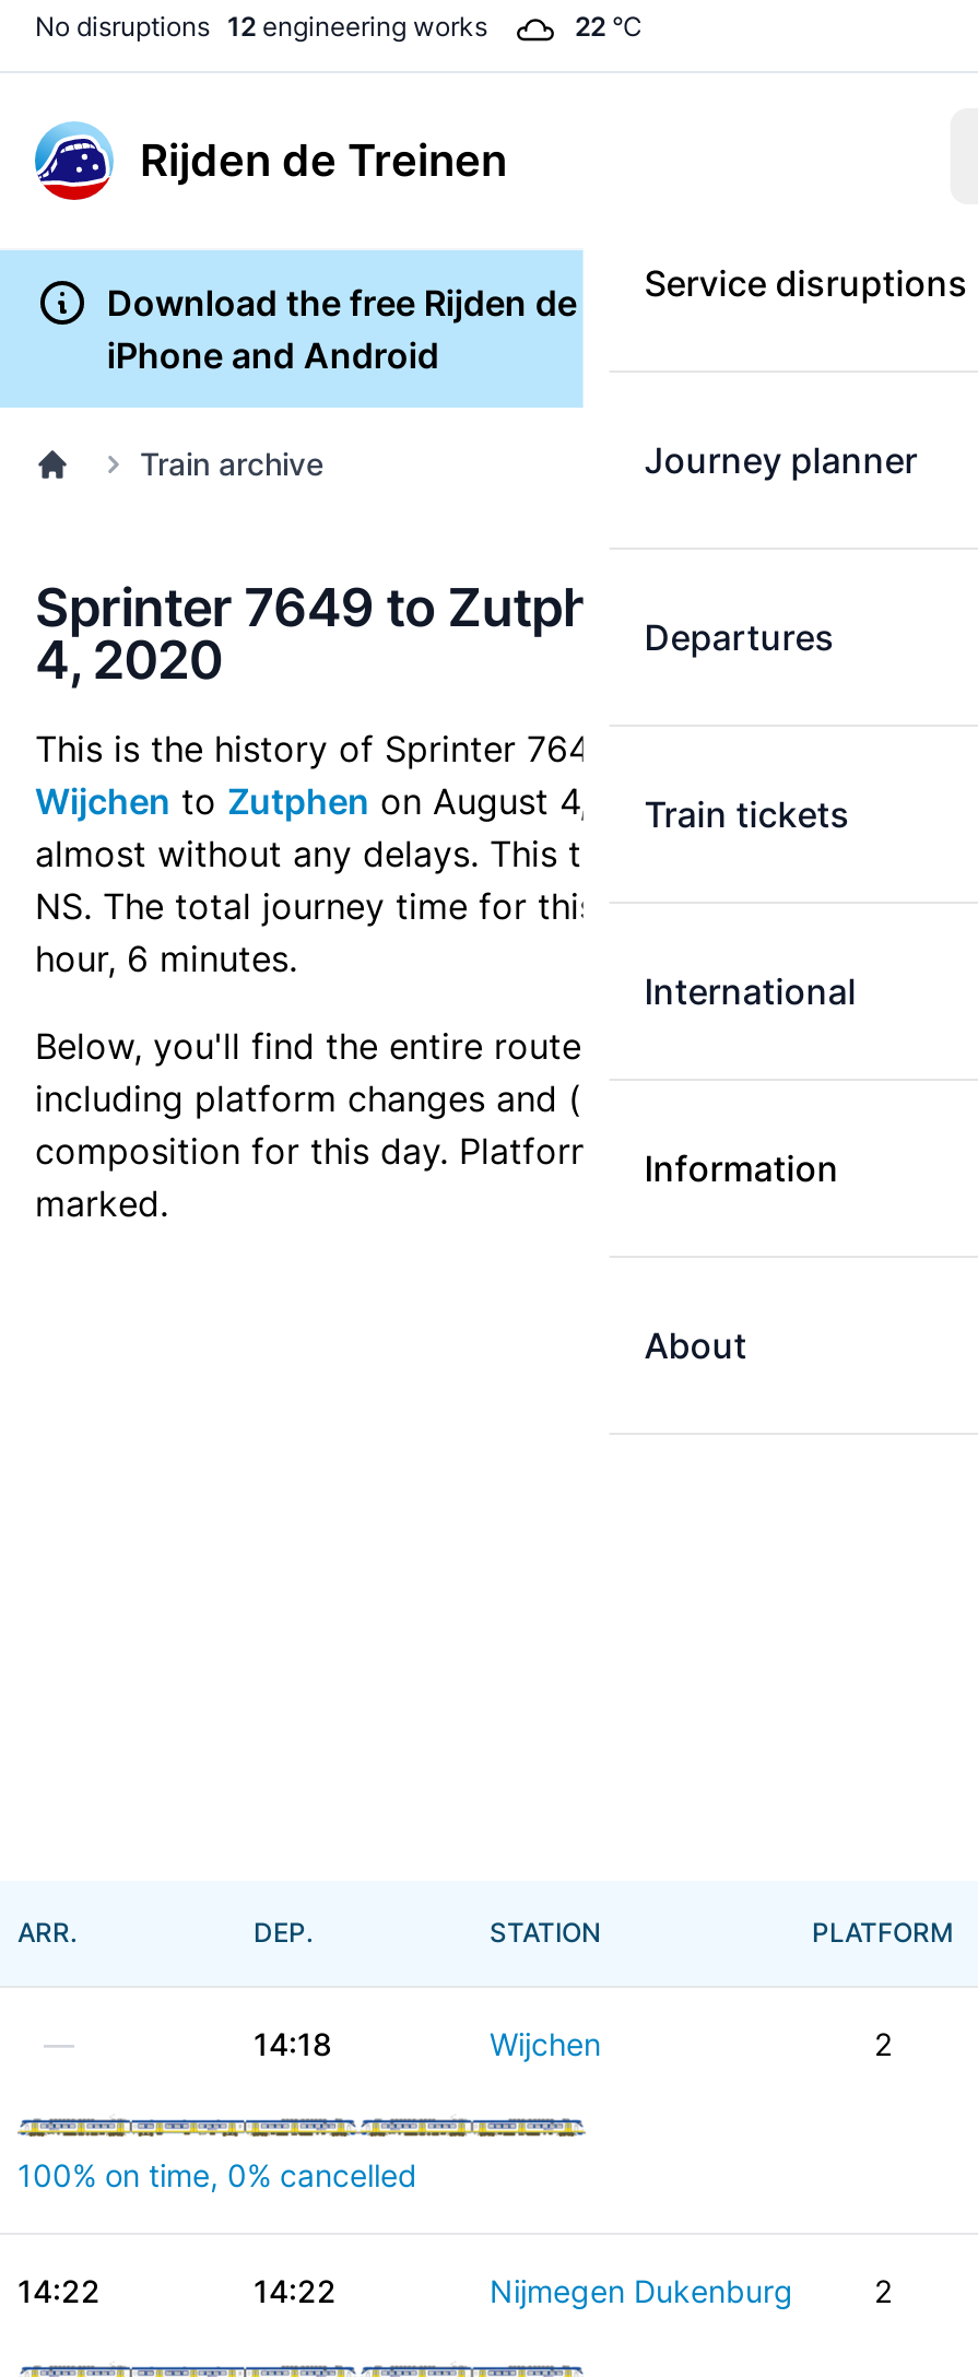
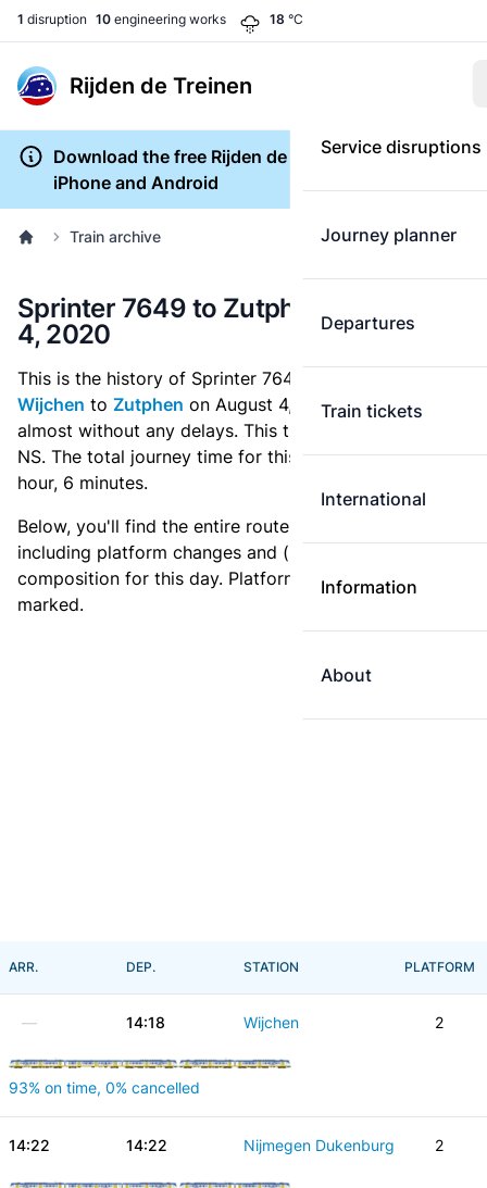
[35,10,487,43] No disruptions 12 engineering works -> [17,11,226,27] 1 disruption 10 engineering works
[575,10,643,43] 22 °C -> [270,11,303,27] 18 °C
[17,2156,417,2193] 100% on time, 0% cancelled -> [9,1078,200,1097] 93% on time, 0% cancelled

